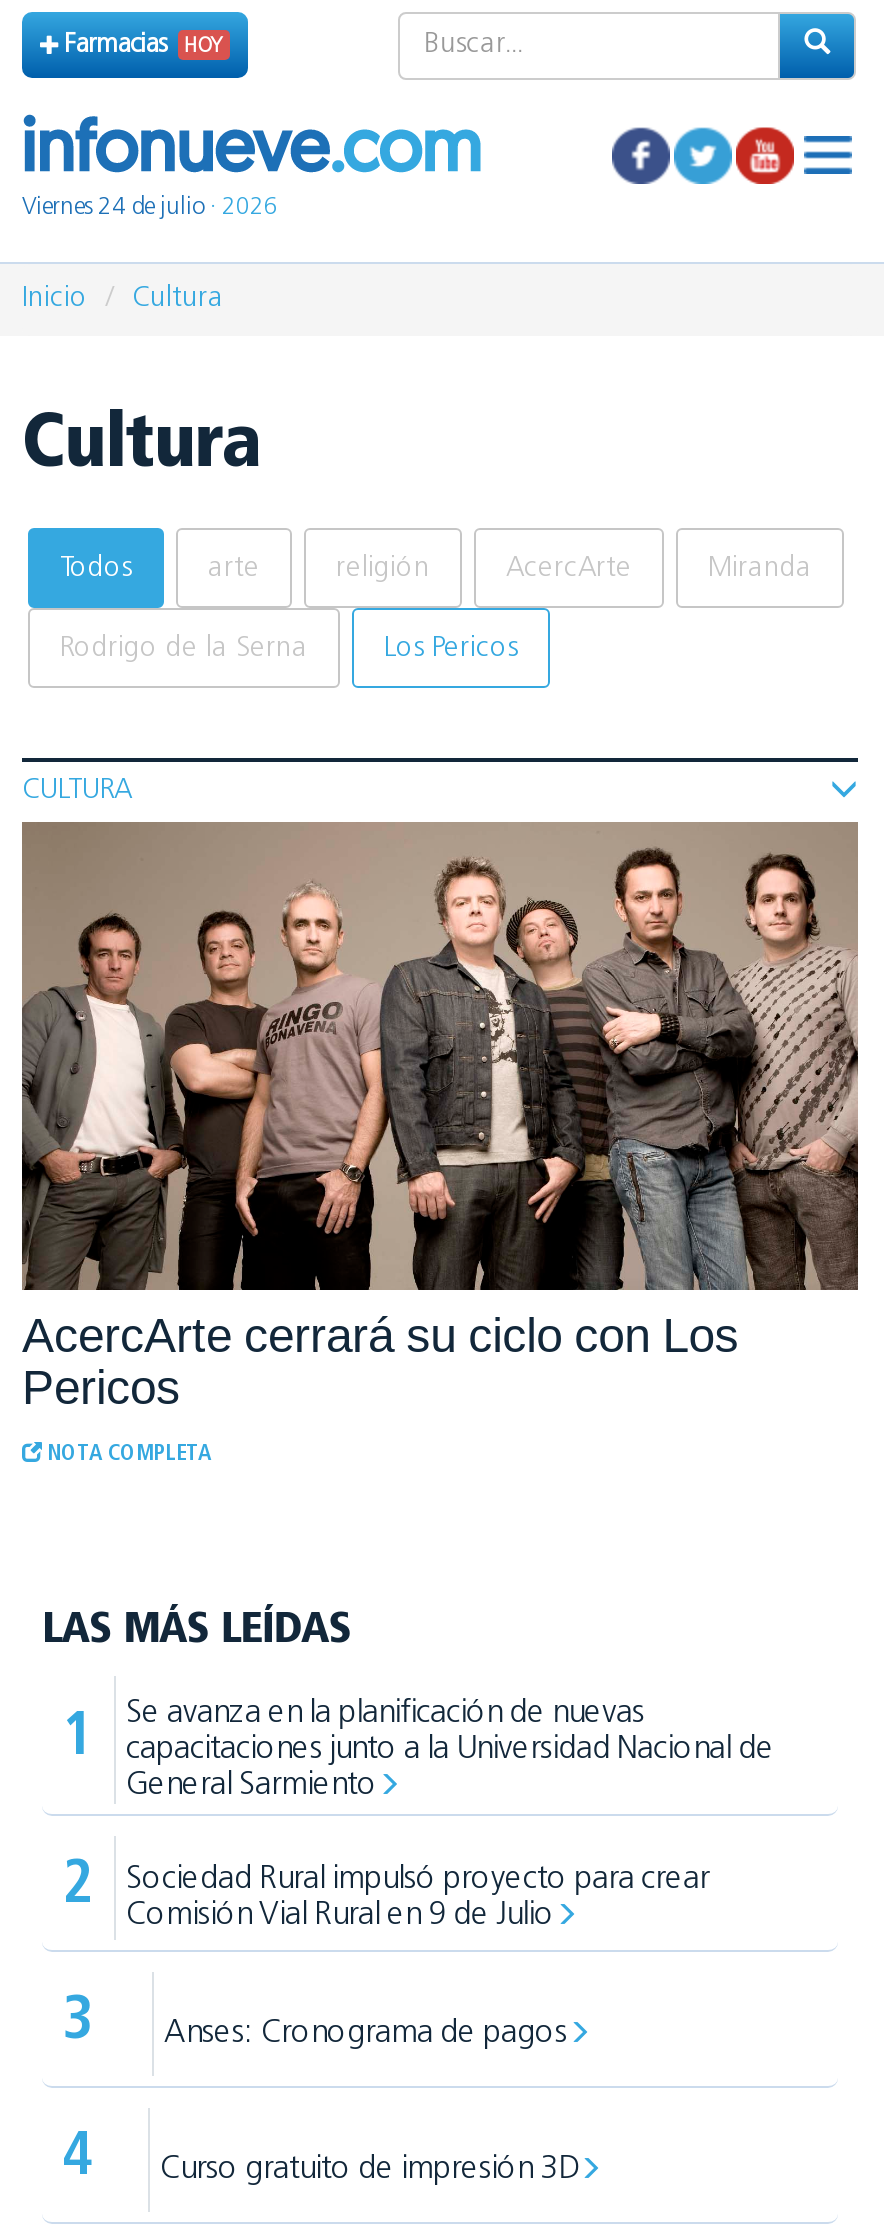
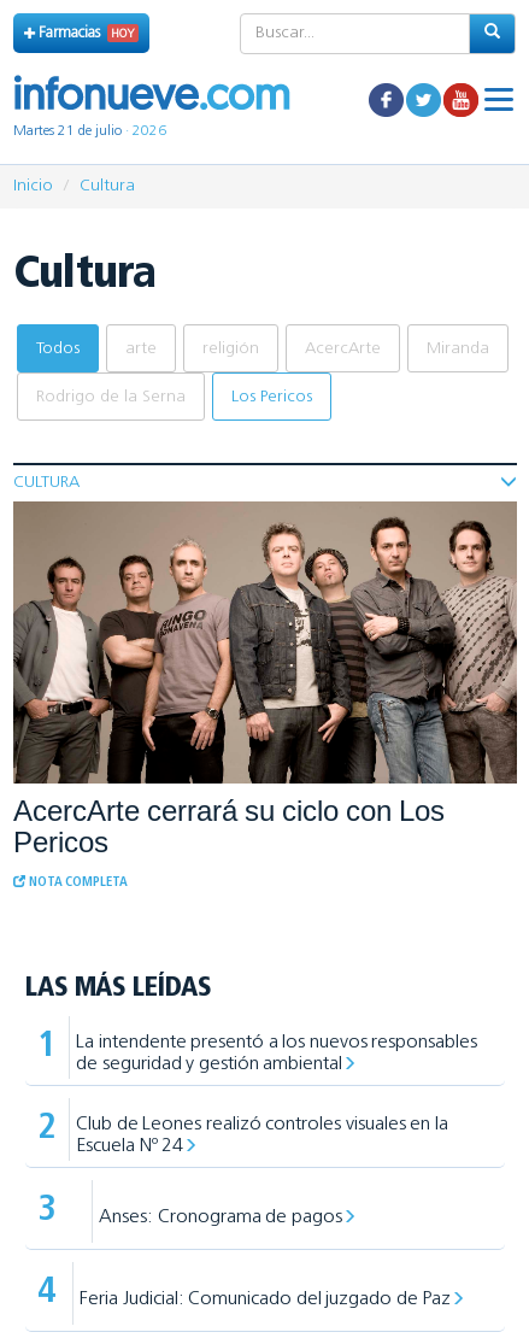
[22,195,278,219] Viernes 24 de julio · 2026 -> [13,124,166,138] Martes 21 de julio · 2026
[126,1697,774,1801] Se avanza en la planificación de nuevas | capacitaciones junto a la Universidad Nacional de | General Sarmiento -> [76,1033,477,1074] La intendente presentó a los nuevos responsables | de seguridad y gestión ambiental
[126,1863,709,1931] Sociedad Rural impulsó proyecto para crear | Comisión Vial Rural en 9 de Julio -> [76,1115,448,1156] Club de Leones realizó controles visuales en la | Escuela Nº 24
[160,2153,578,2185] Curso gratuito de impresión 3D -> [80,1289,451,1309] Feria Judicial: Comunicado del juzgado de Paz

